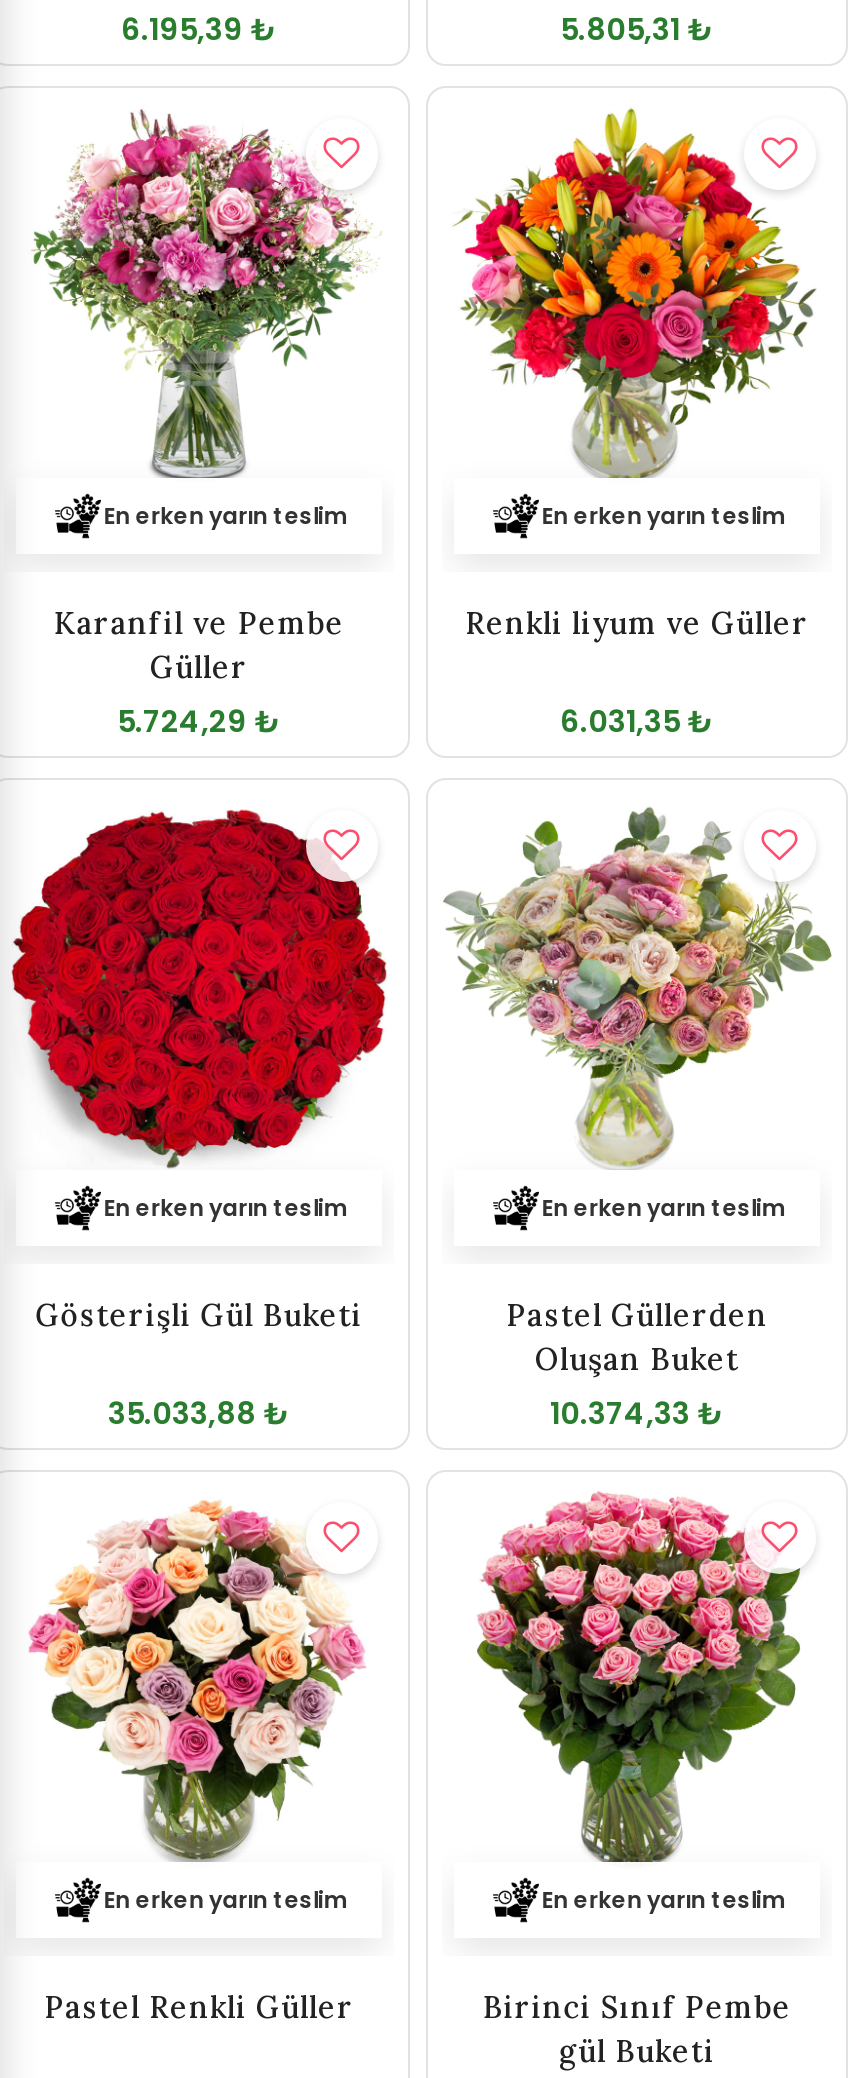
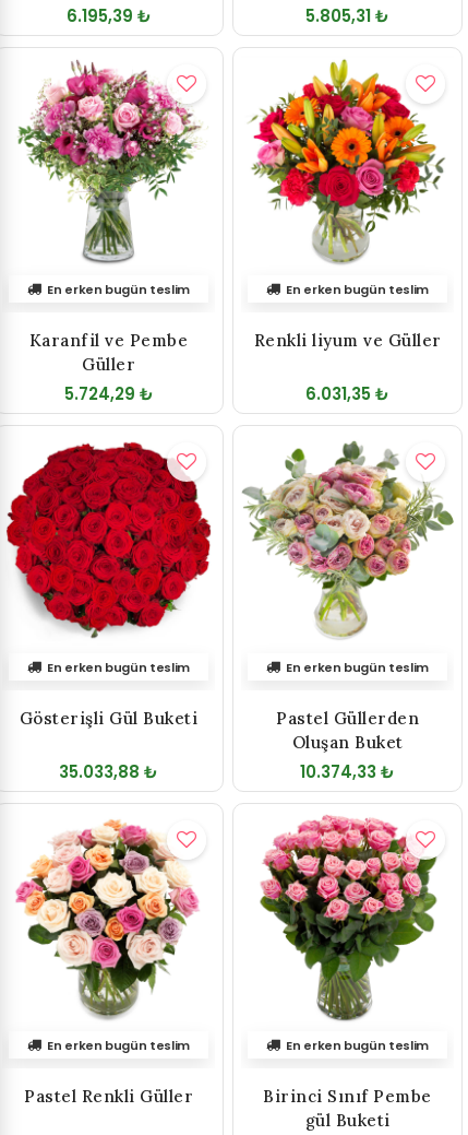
[103,499,347,531] En erken yarın teslim -> [44,281,190,298] En erken bugün teslim
[541,499,785,531] En erken yarın teslim -> [283,281,429,298] En erken bugün teslim
[103,1191,347,1223] En erken yarın teslim -> [44,659,190,676] En erken bugün teslim
[541,1191,785,1223] En erken yarın teslim -> [283,659,429,676] En erken bugün teslim
[103,1883,347,1915] En erken yarın teslim -> [44,1037,190,1054] En erken bugün teslim
[541,1883,785,1915] En erken yarın teslim -> [283,1037,429,1054] En erken bugün teslim

